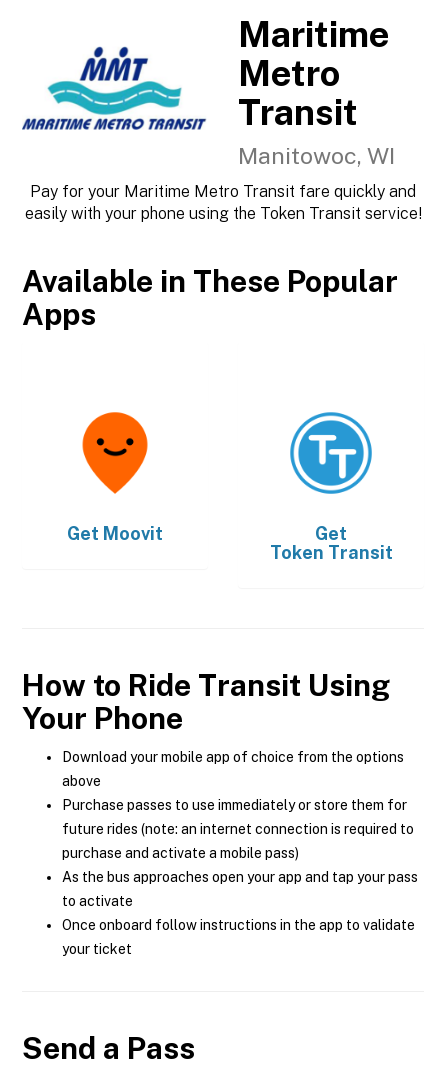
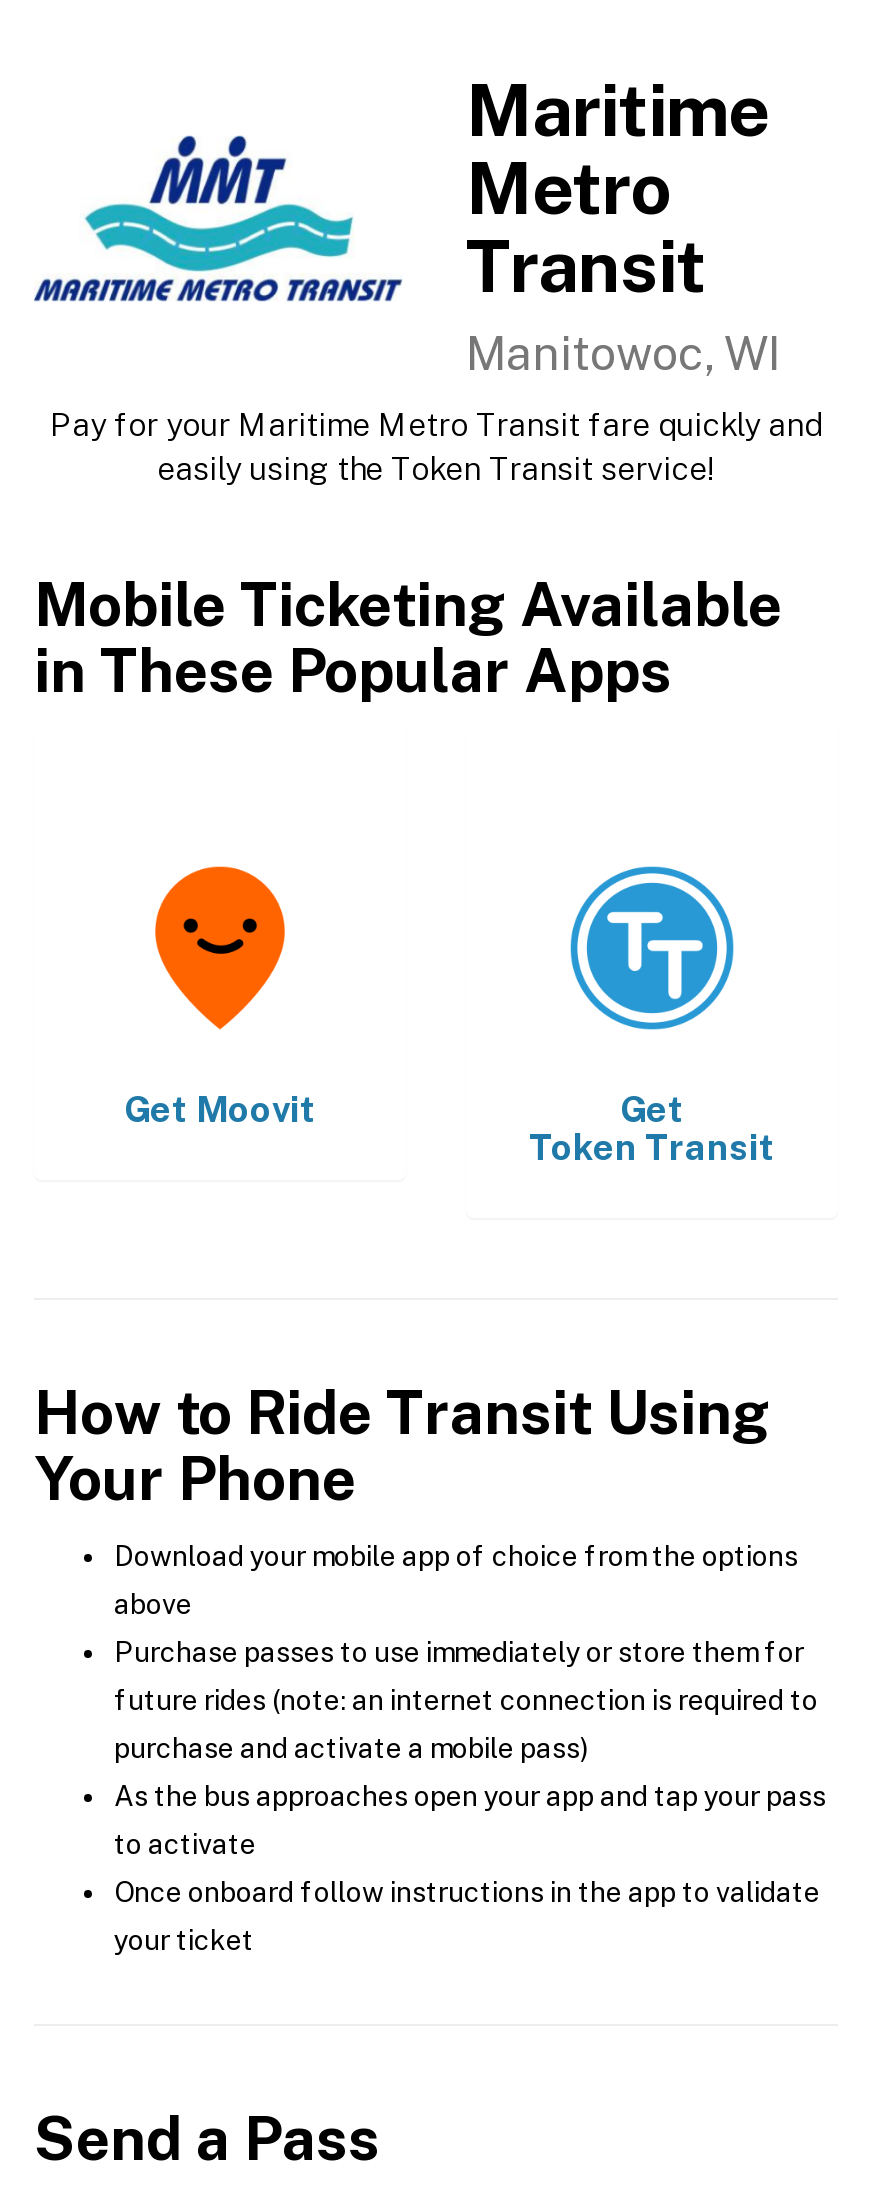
[24,204,421,223] easily with your phone using the Token Transit service! -> [157,450,715,488] easily using the Token Transit service!
[22,263,398,332] Available in These Popular | Apps -> [34,568,782,706] Mobile Ticketing Available | in These Popular Apps

